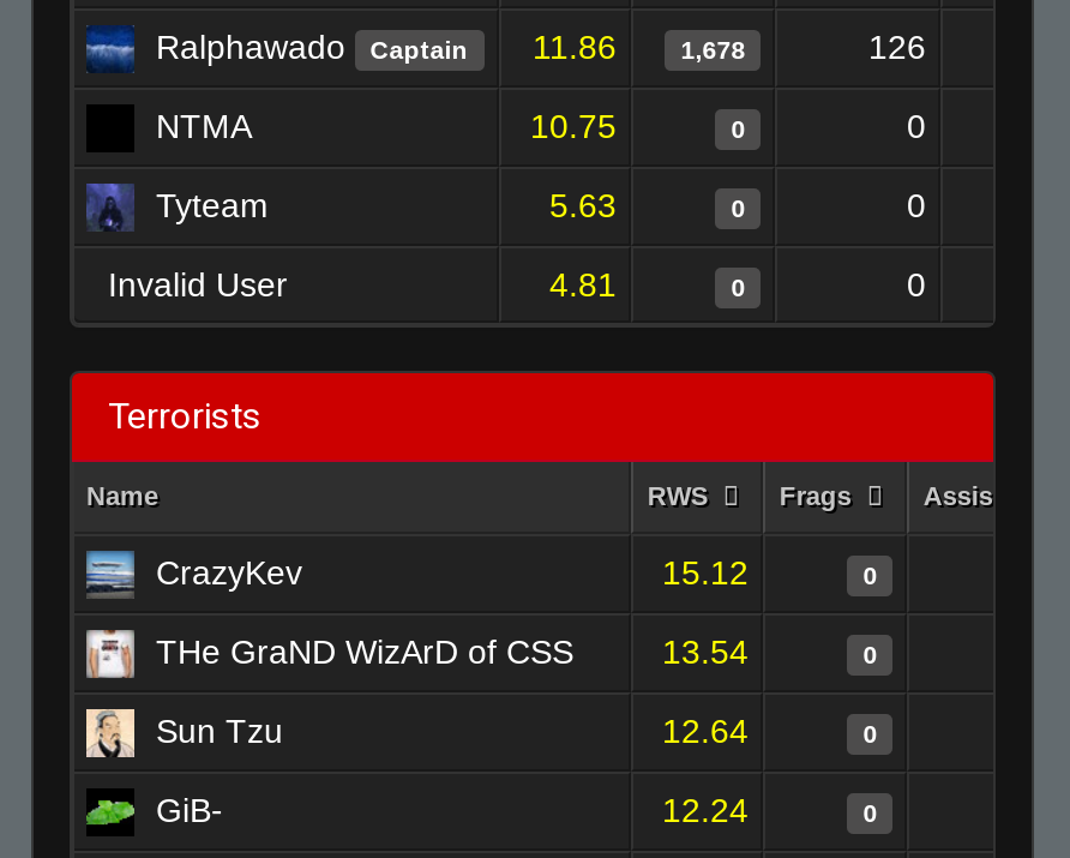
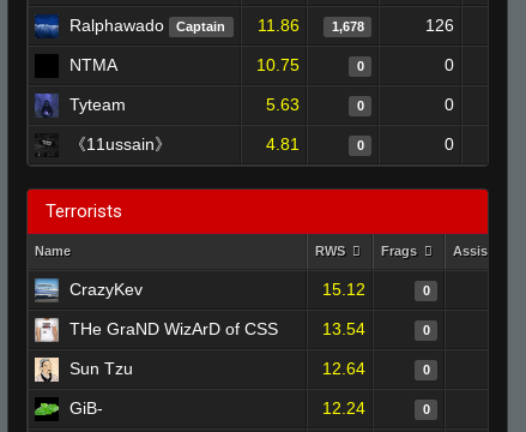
[108,265,288,304] Invalid User -> [69,134,171,154] 《11ussain》

